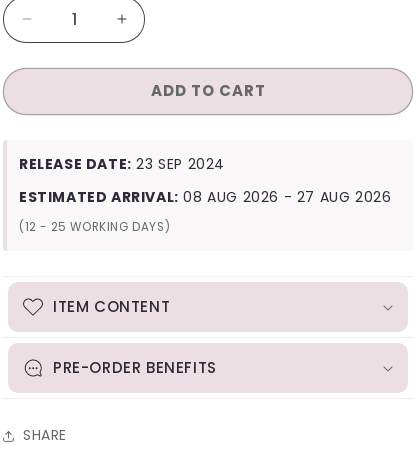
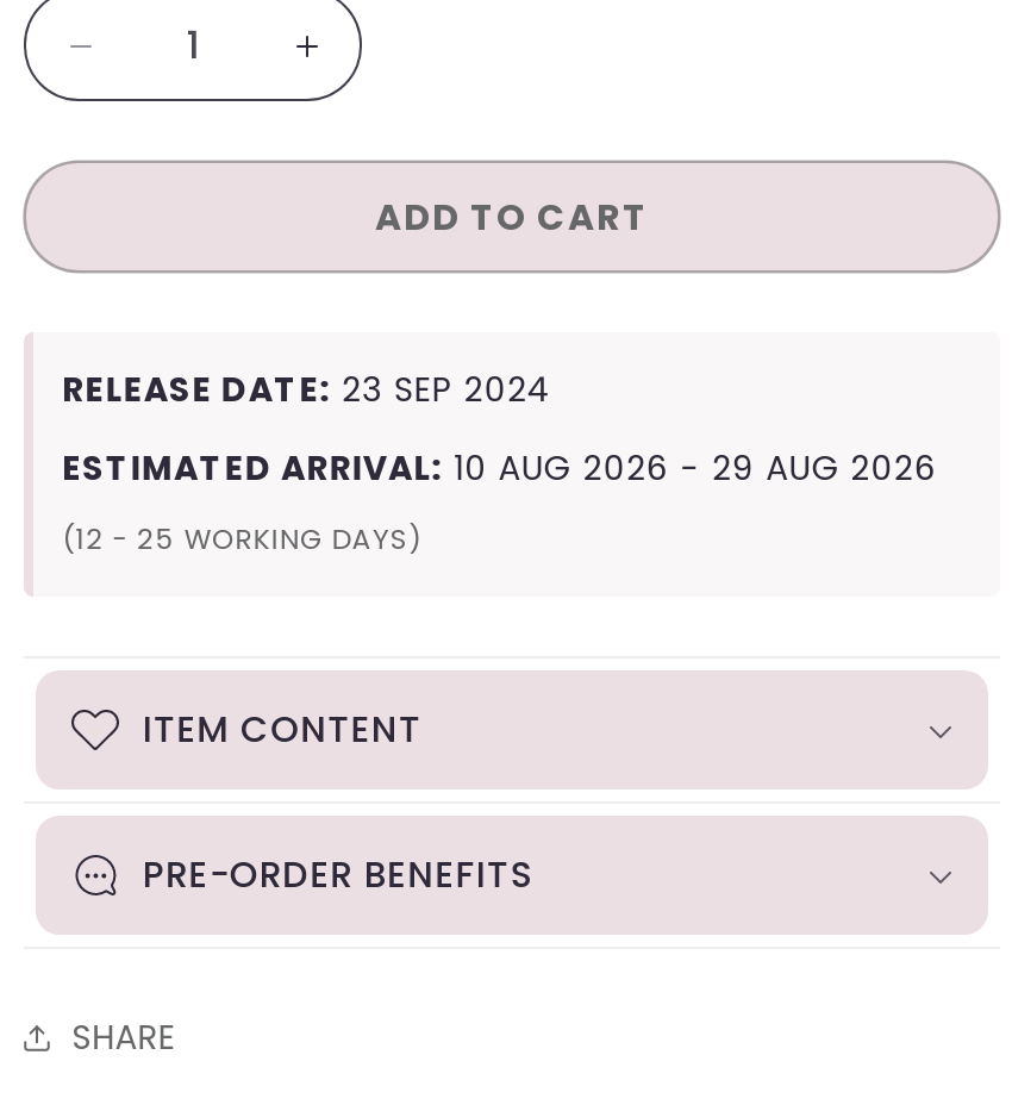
[19,187,391,207] ESTIMATED ARRIVAL: 08 AUG 2026 - 27 AUG 2026 -> [62,445,937,493] ESTIMATED ARRIVAL: 10 AUG 2026 - 29 AUG 2026

